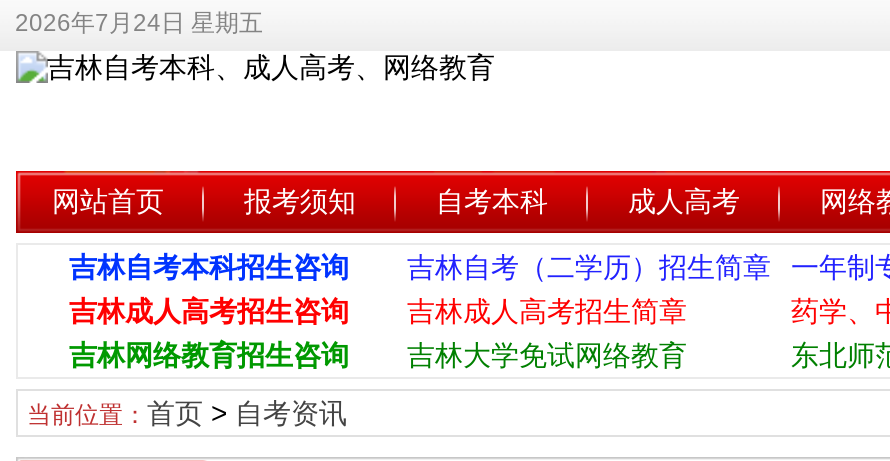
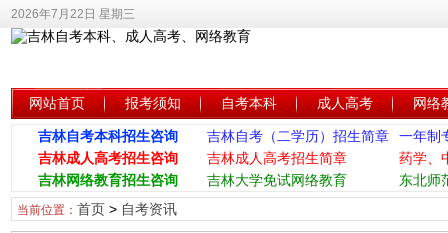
[15,9,263,37] 2026年7月24日 星期五 -> [10,7,134,21] 2026年7月22日 星期三

